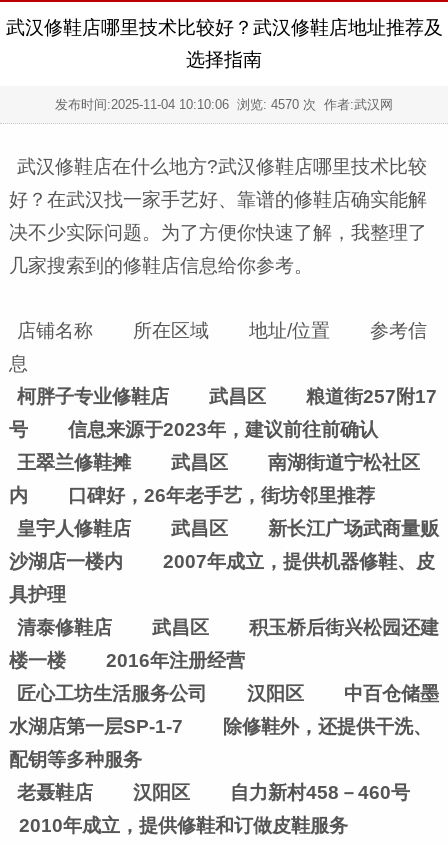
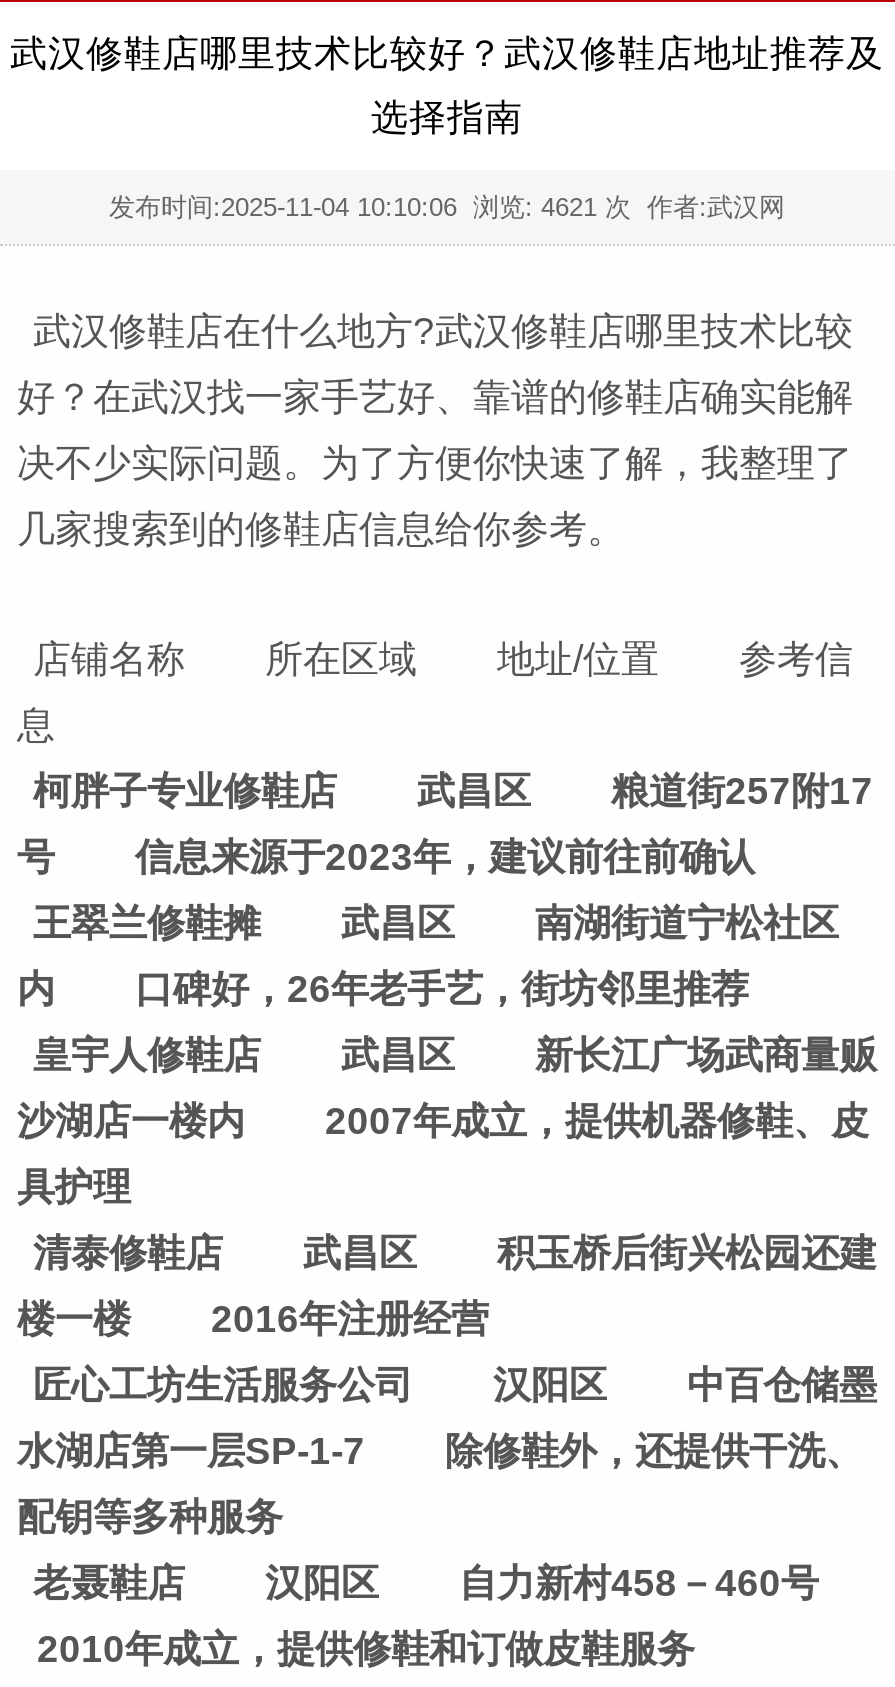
[55,96,393,111] 发布时间:2025-11-04 10:10:06浏览: 4570 次 作者:武汉网 -> [109,191,785,221] 发布时间:2025-11-04 10:10:06浏览: 4621 次 作者:武汉网

